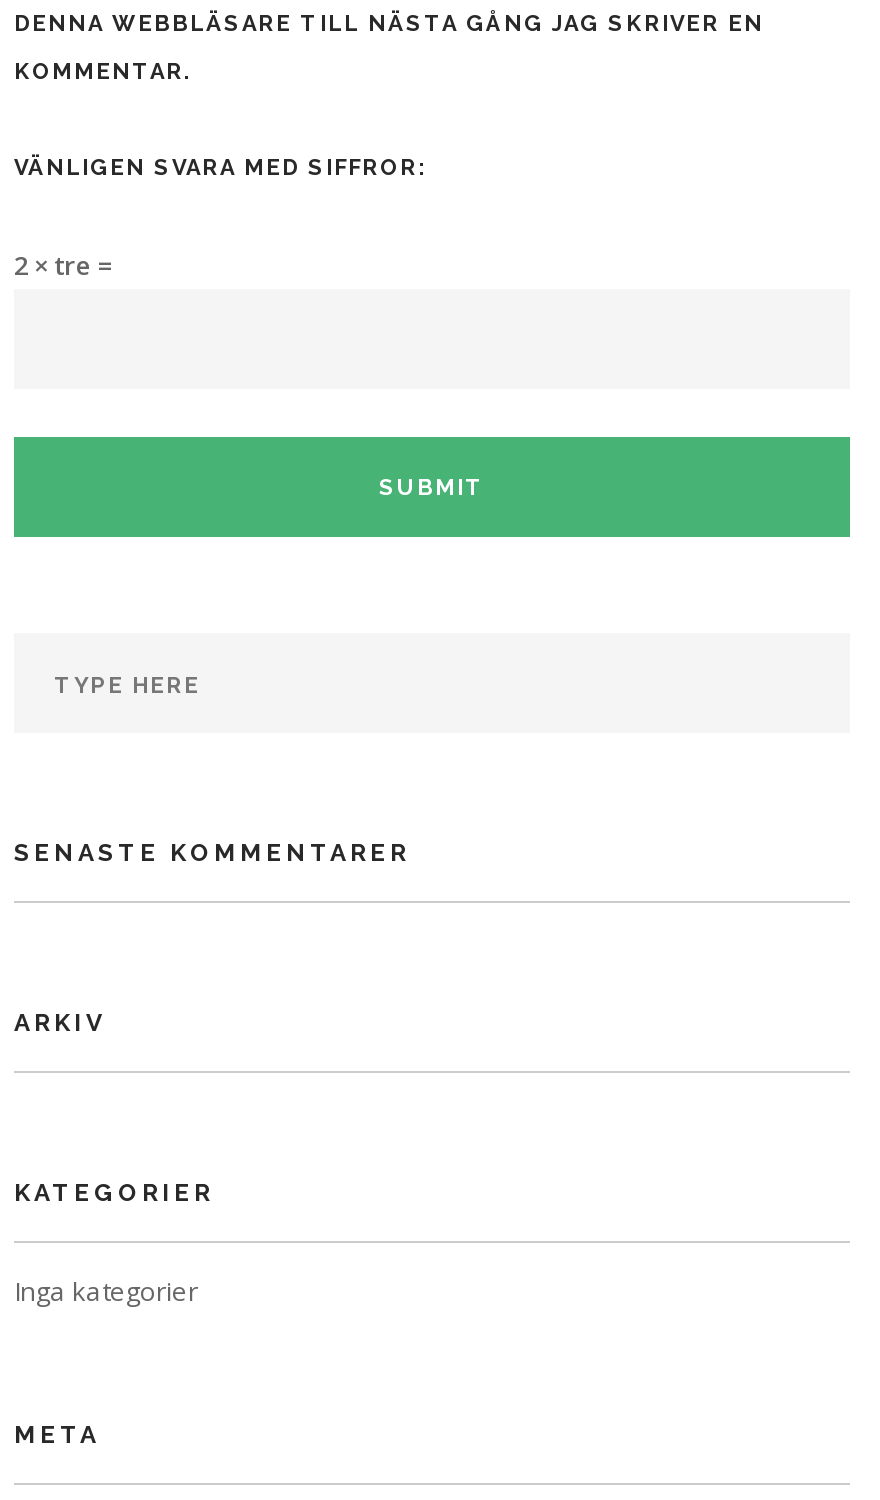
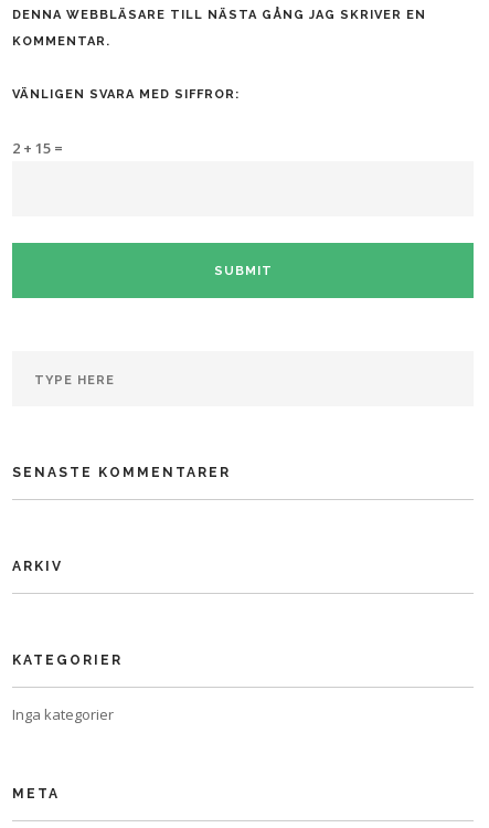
[14,247,114,283] 2 × tre = -> [12,138,63,158] 2 + 15 =

